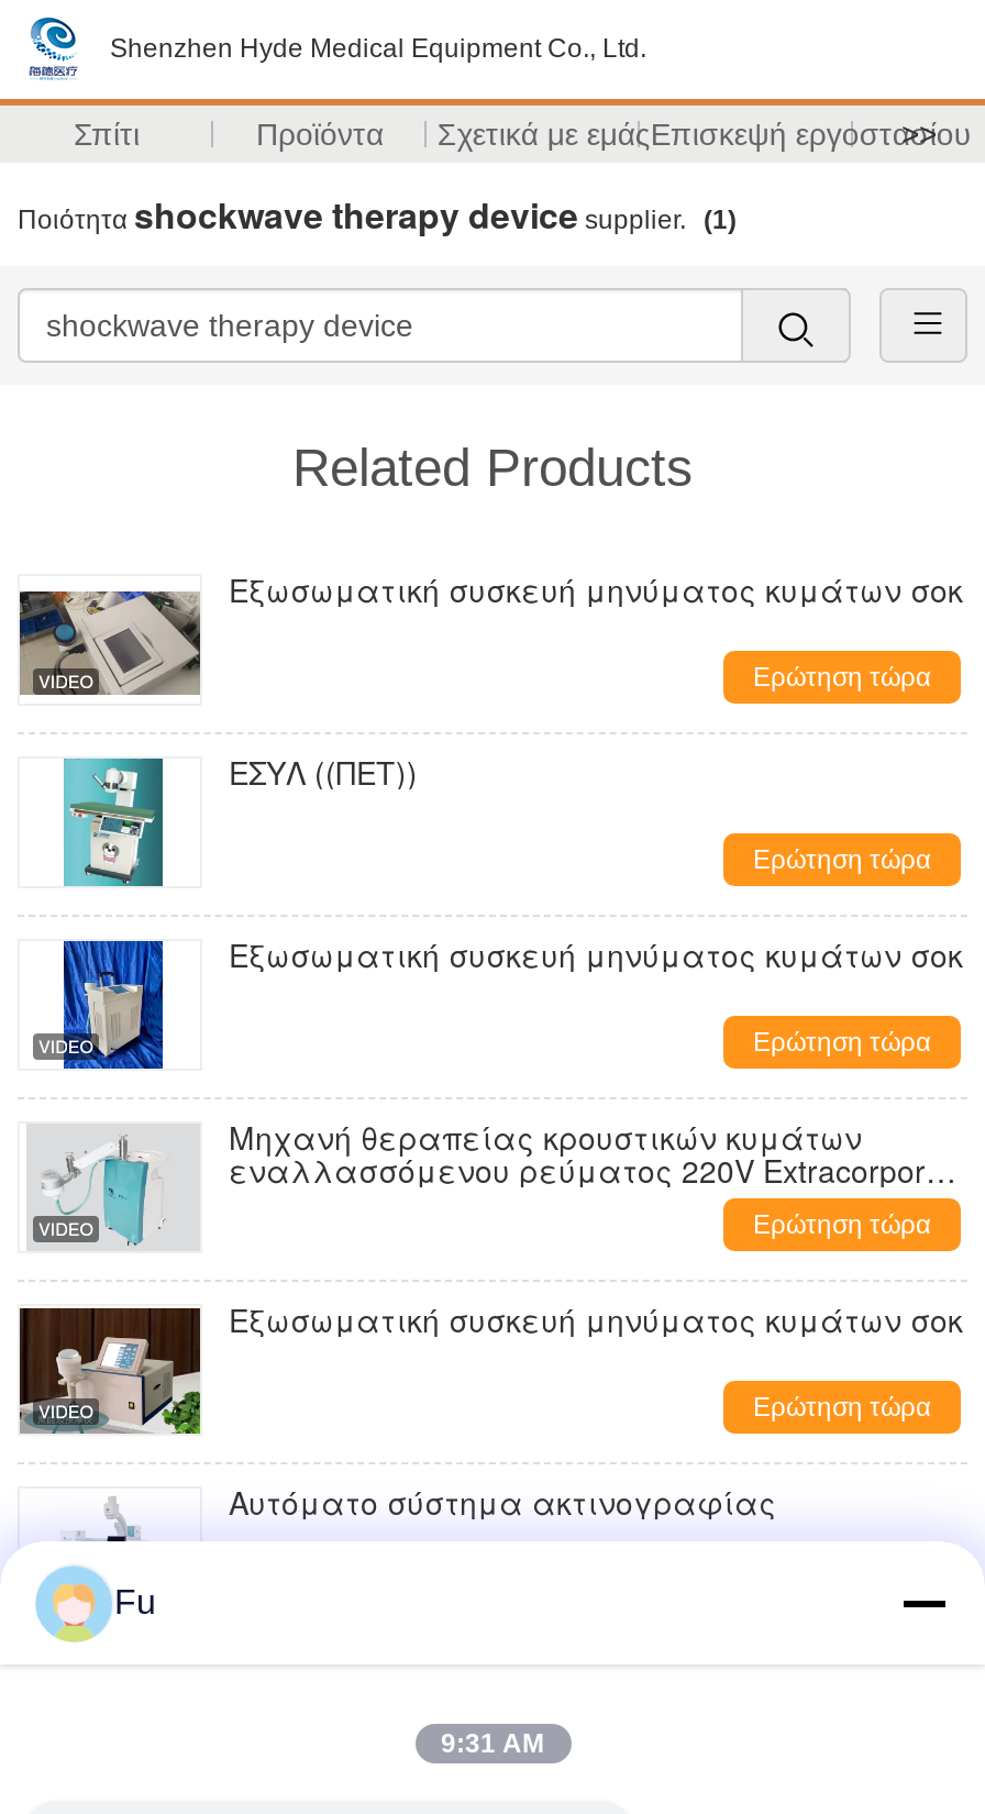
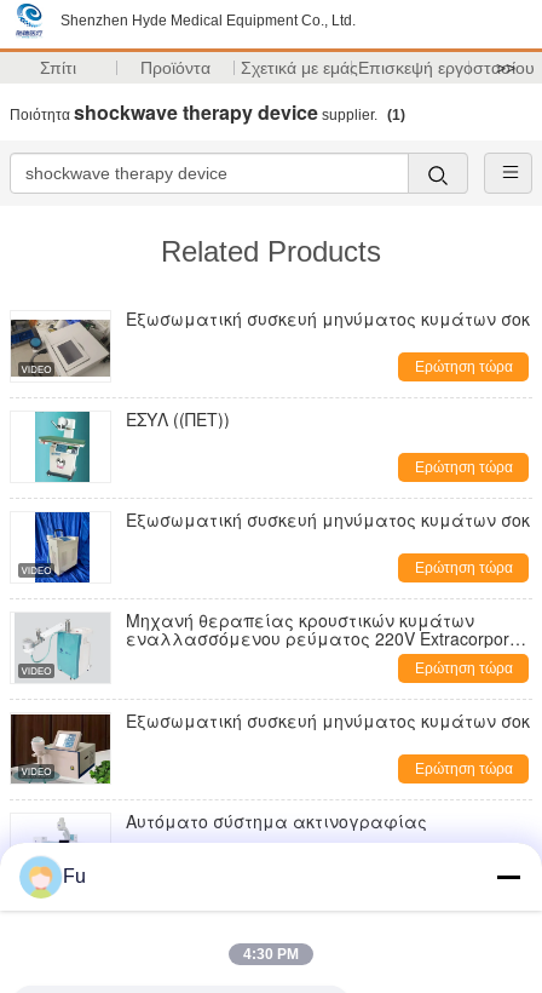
[441,1728,544,1759] 9:31 AM -> [243,946,299,963] 4:30 PM

